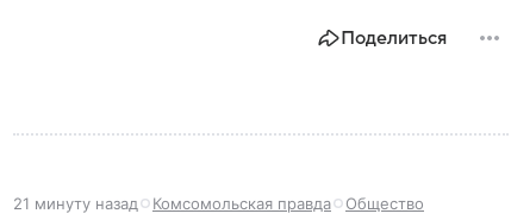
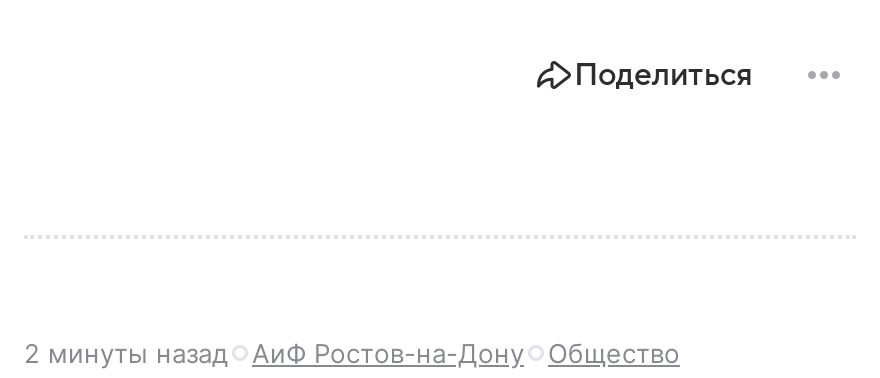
[13,194,331,213] 21 минуту назад | Комсомольская правда -> [24,337,524,369] 2 минуты назад | АиФ Ростов-на-Дону

